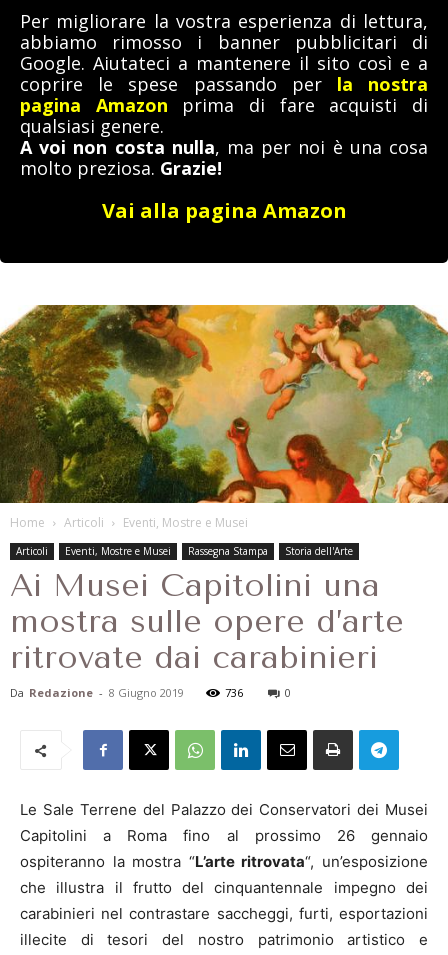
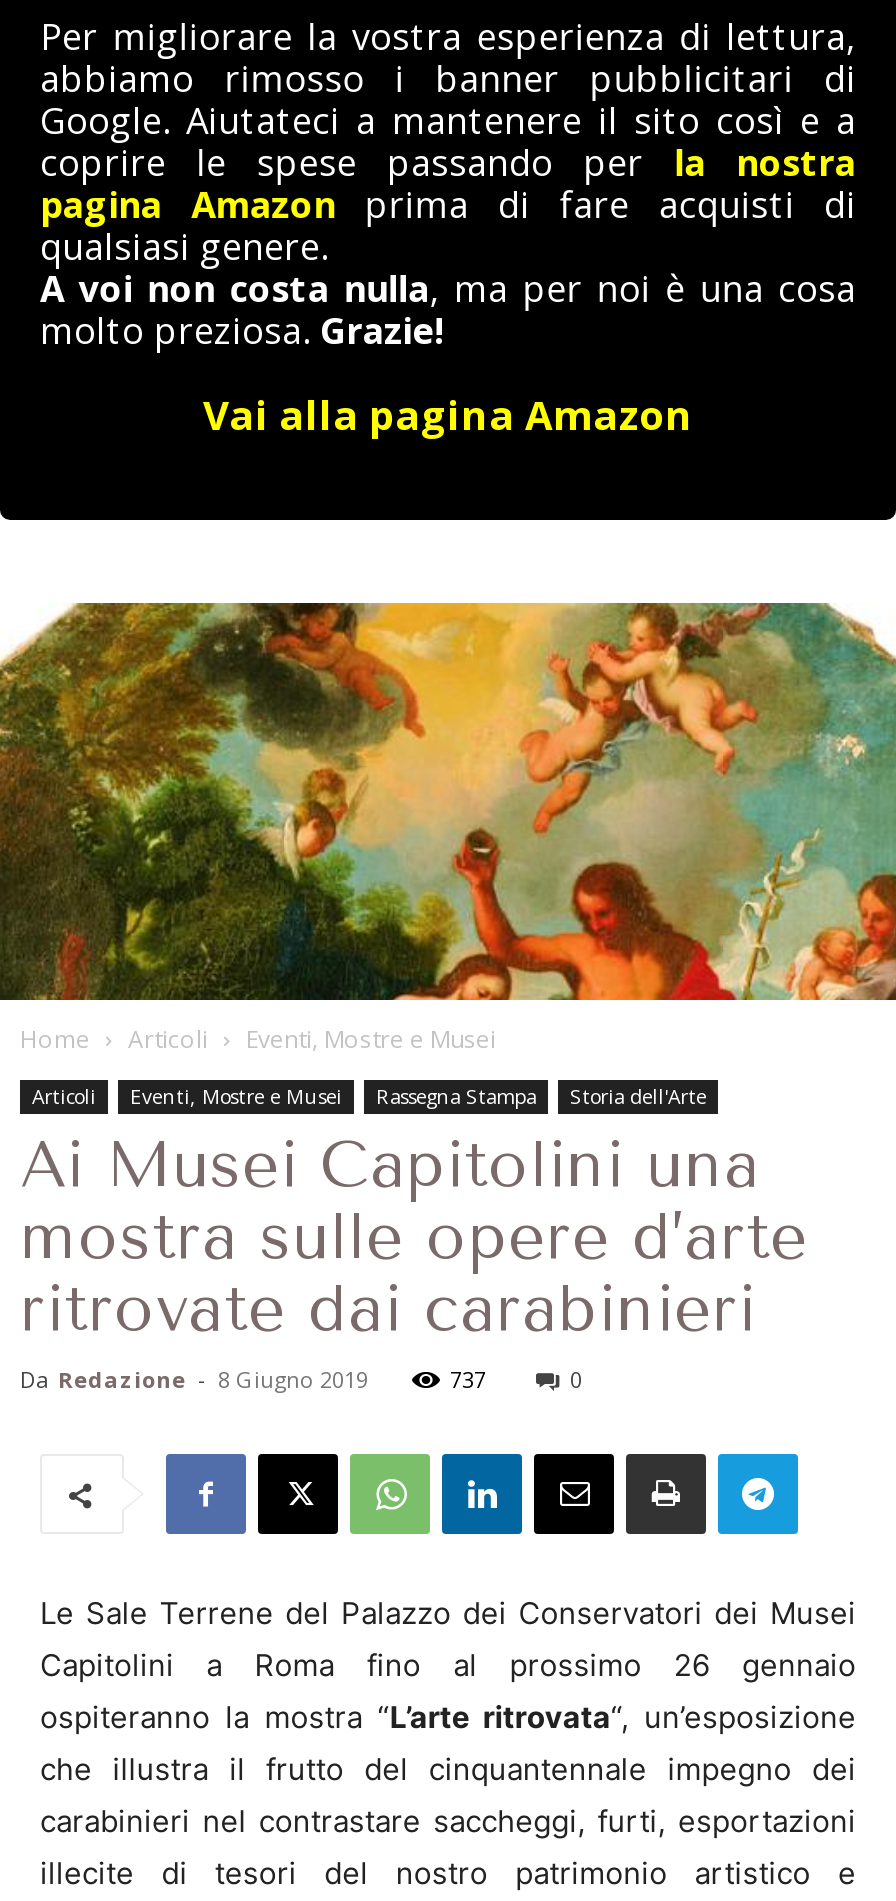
[225,685,243,700] 736 -> [450,1364,486,1394] 737

